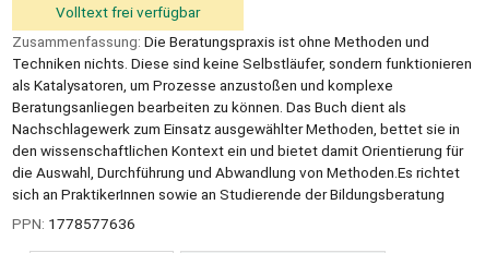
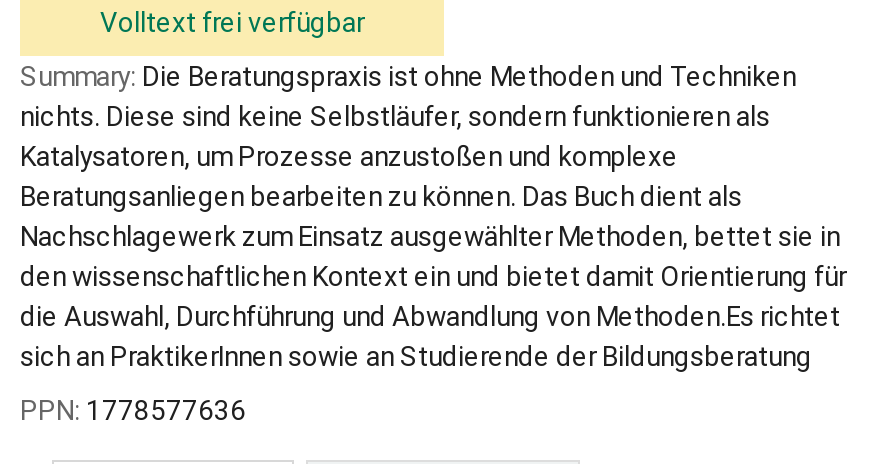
[12,33,472,94] Zusammenfassung: Die Beratungspraxis ist ohne Methoden und | Techniken nichts. Diese sind keine Selbstläufer, sondern funktionieren | als Katalysatoren, um Prozesse anzustoßen und komplexe -> [20,60,796,172] Summary: Die Beratungspraxis ist ohne Methoden und Techniken | nichts. Diese sind keine Selbstläufer, sondern funktionieren als | Katalysatoren, um Prozesse anzustoßen und komplexe

